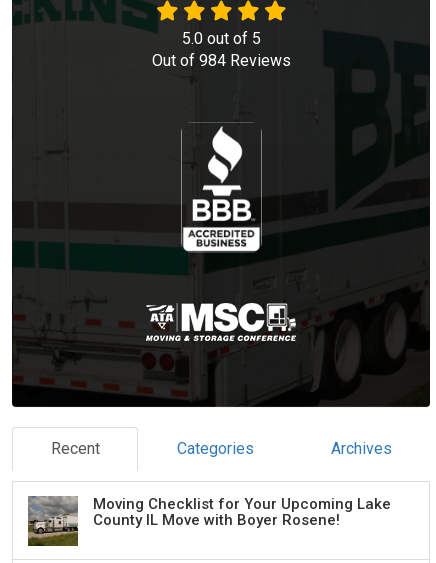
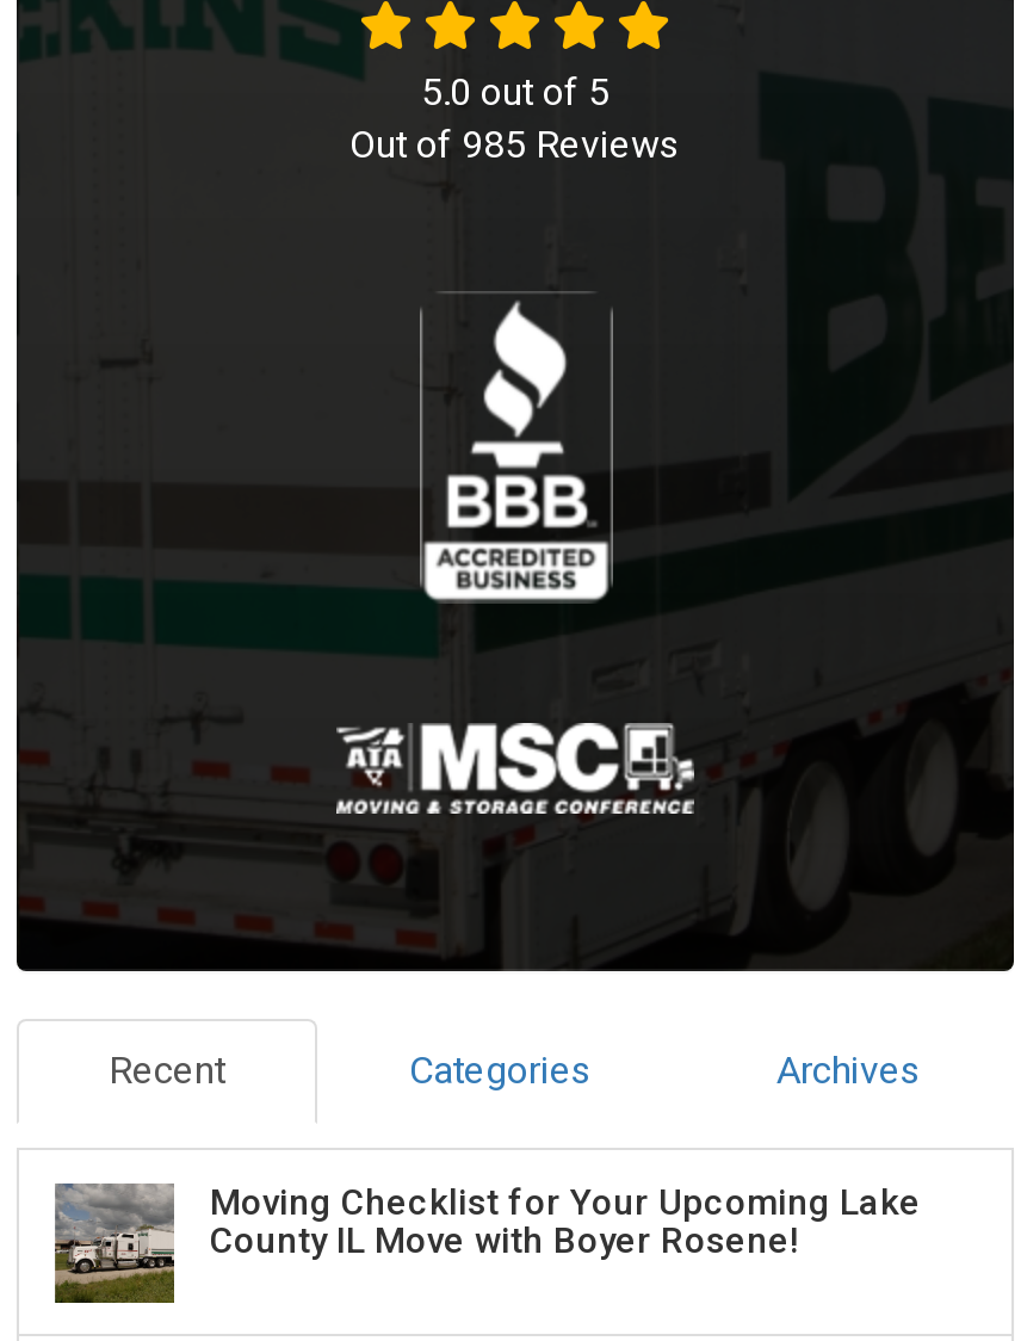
[151,51,290,70] Out of 984 Reviews -> [349,122,681,168] Out of 985 Reviews

